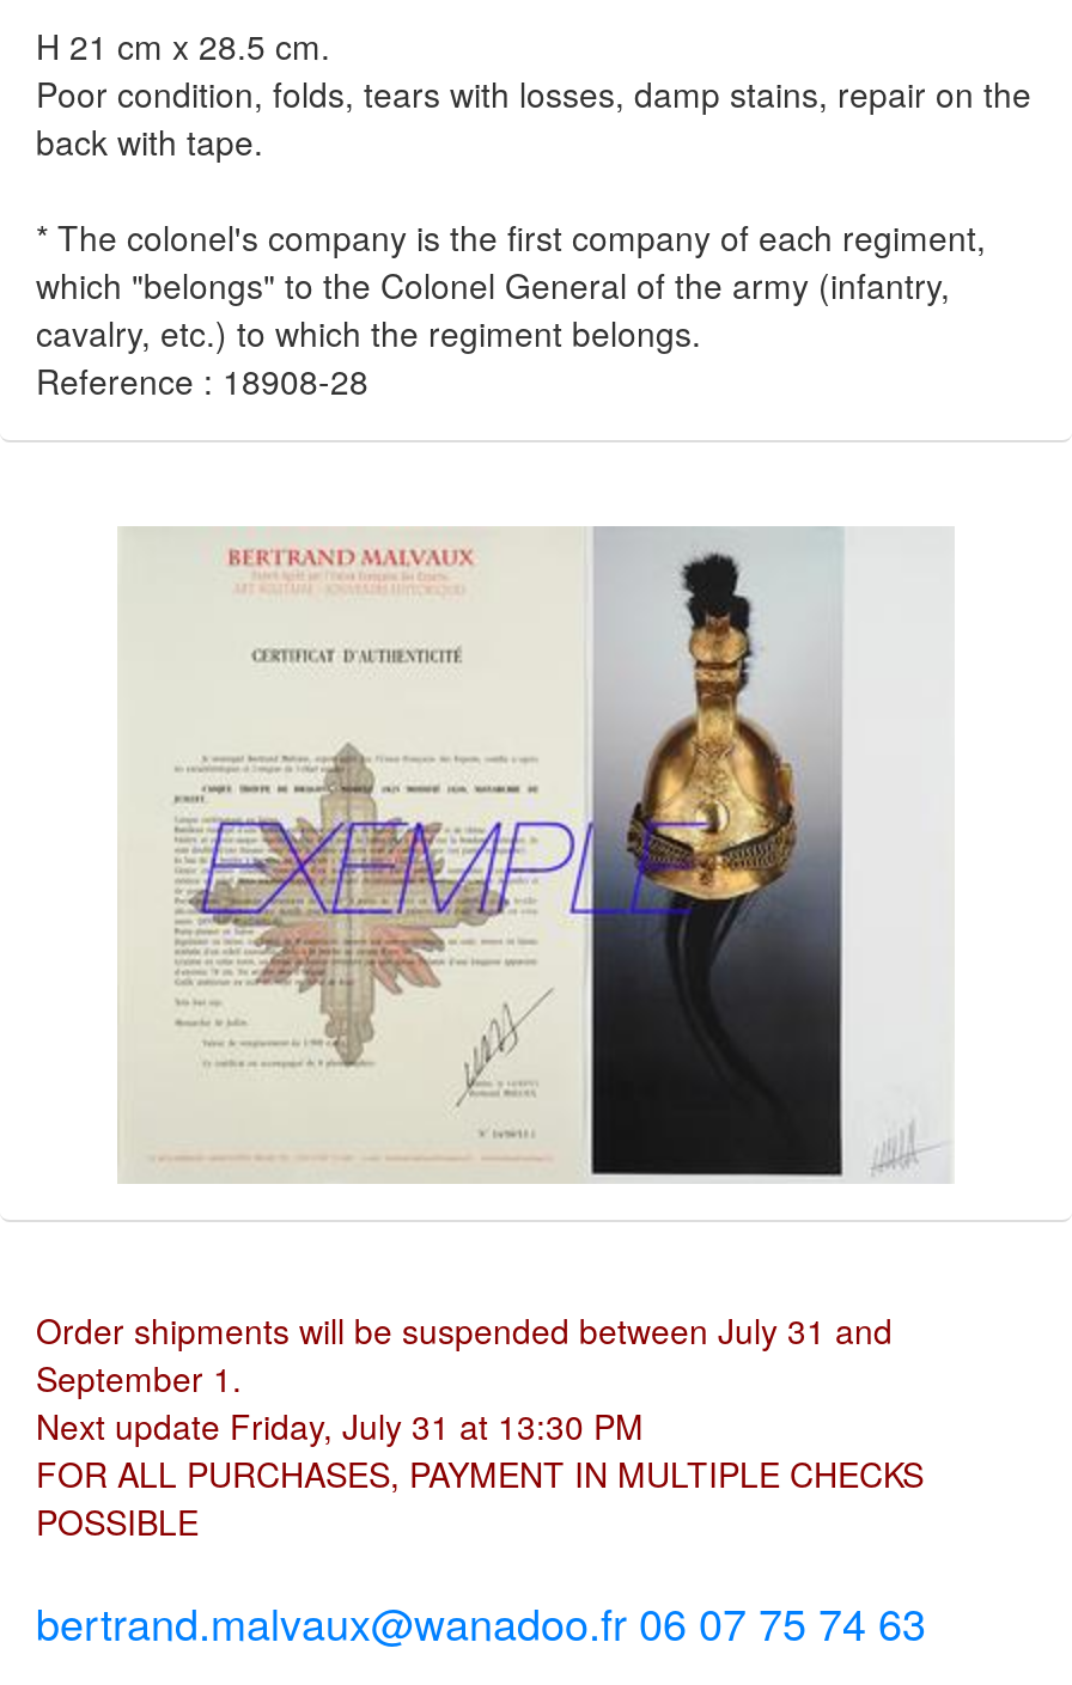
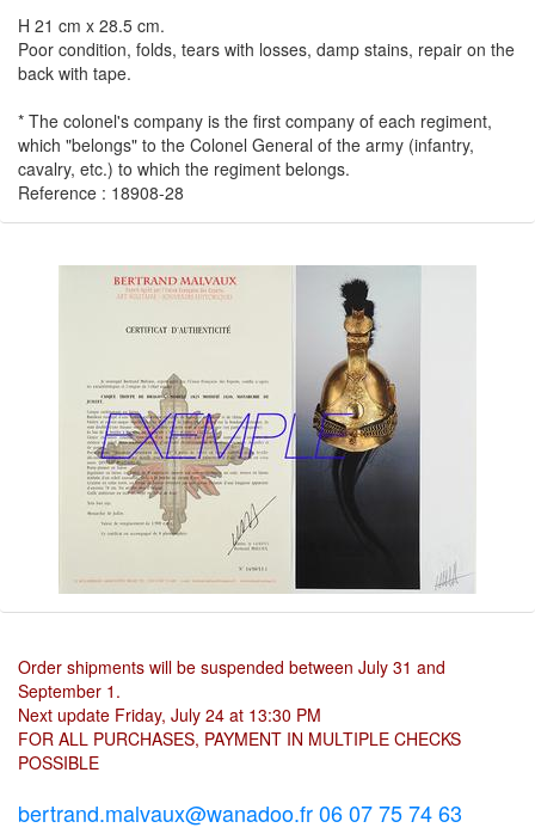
[36,1402,644,1449] Next update Friday, July 31 at 13:30 PM -> [18,703,321,726] Next update Friday, July 24 at 13:30 PM

